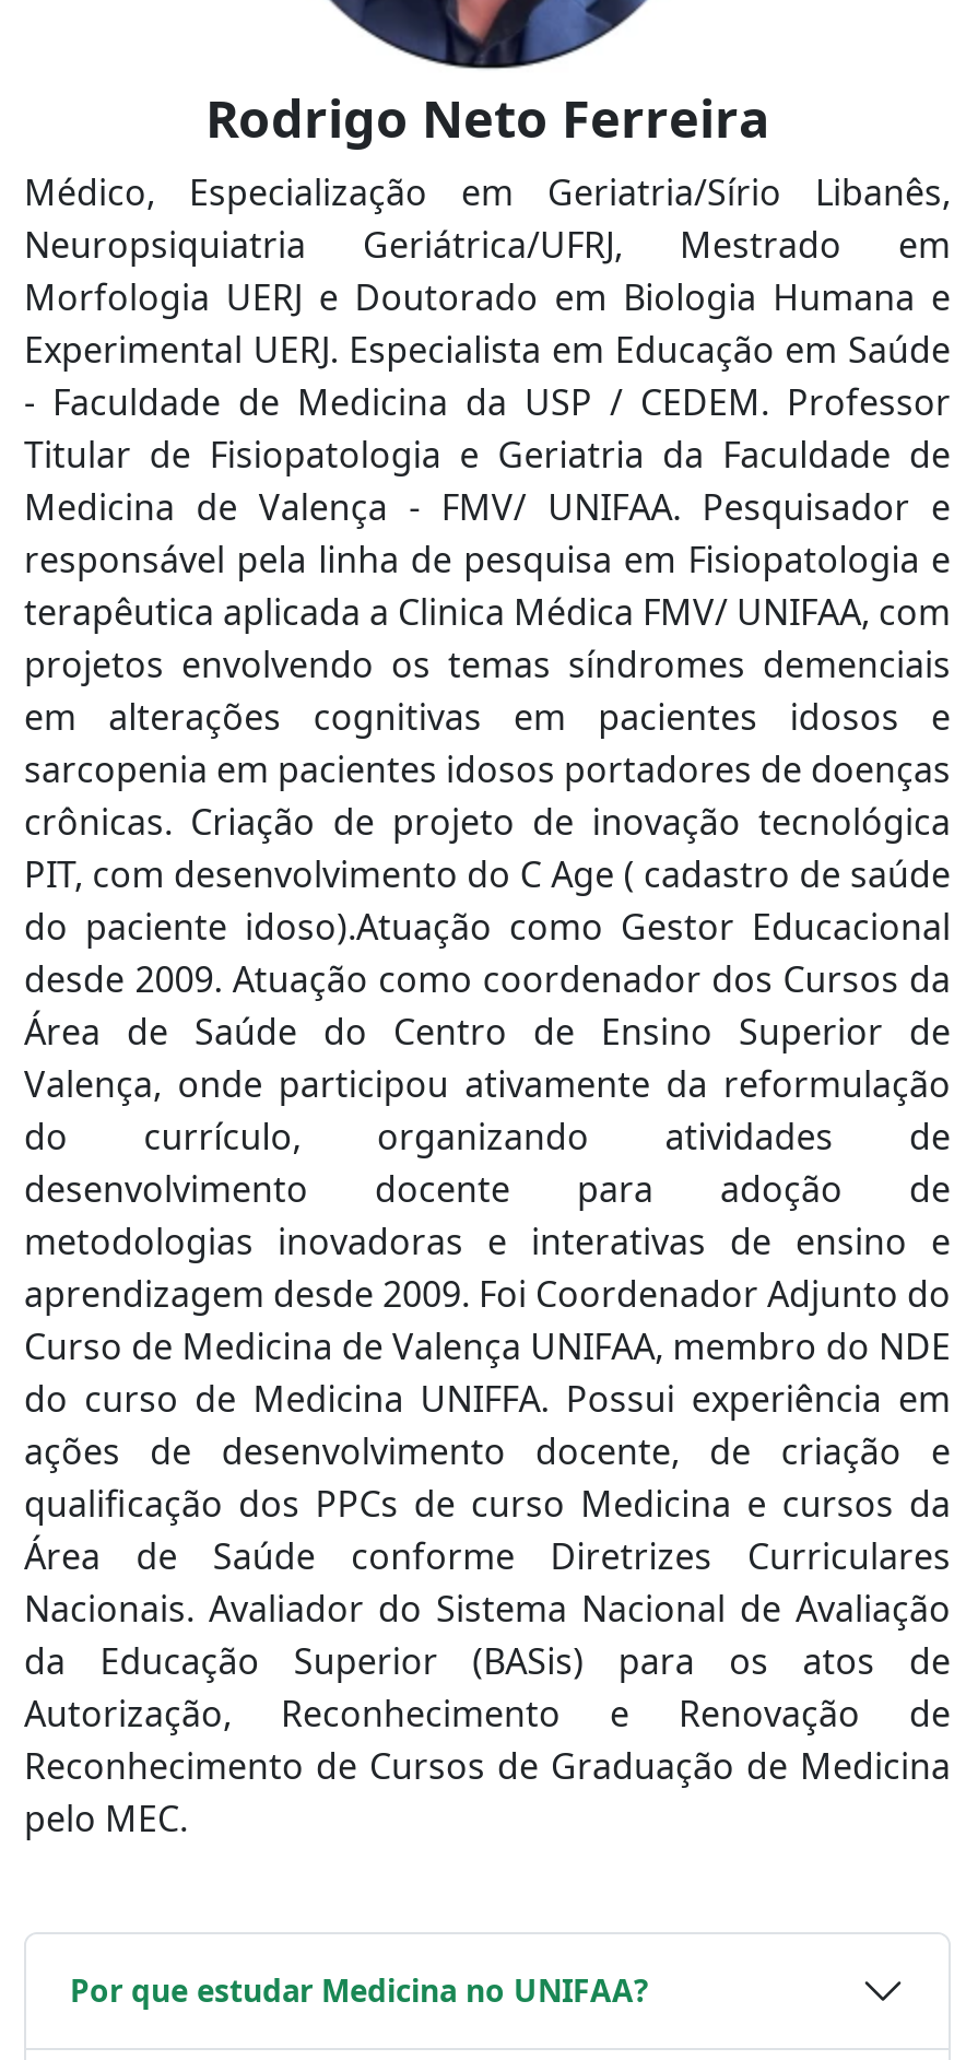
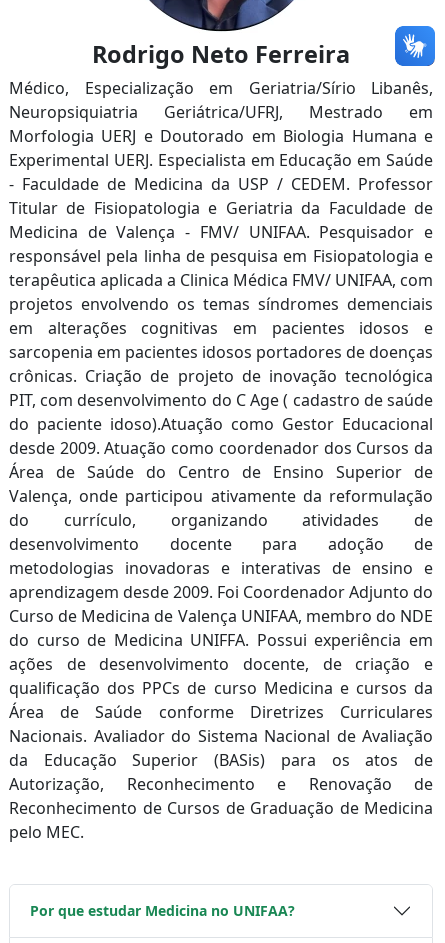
none -> [394,25,436,67] [image]

